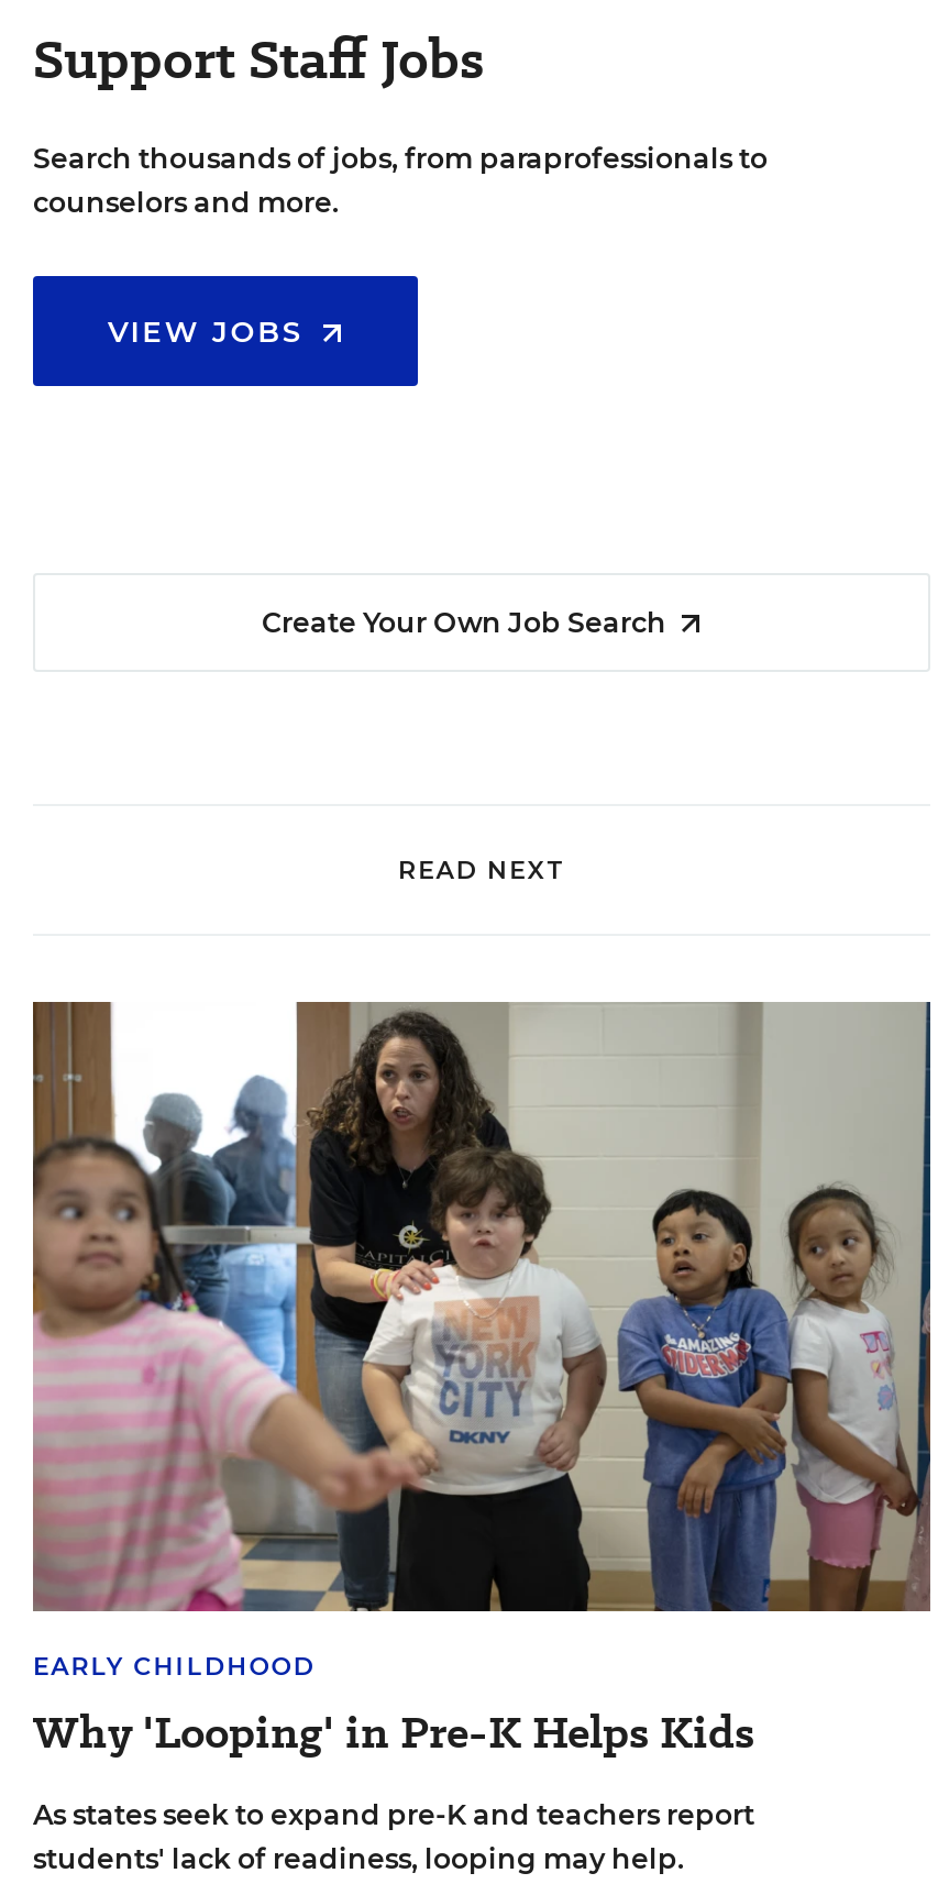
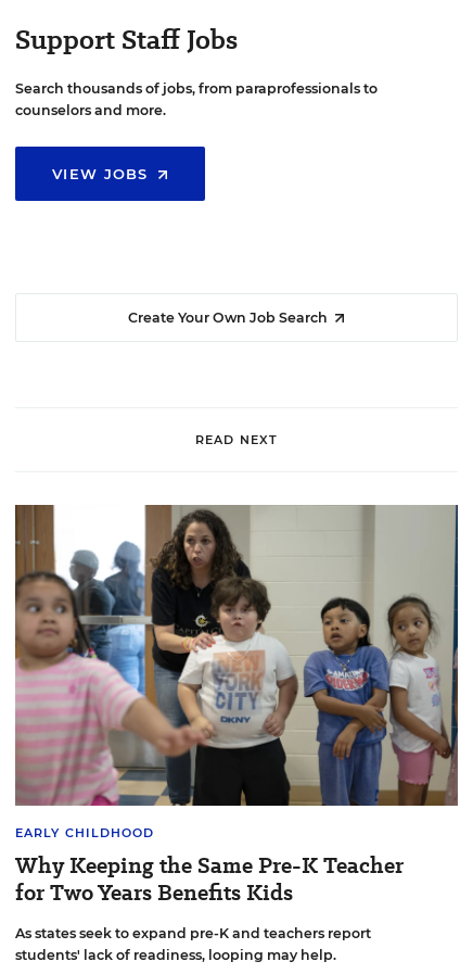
[33,1701,754,1763] Why 'Looping' in Pre-K Helps Kids -> [15,850,404,908] Why Keeping the Same Pre-K Teacher | for Two Years Benefits Kids

